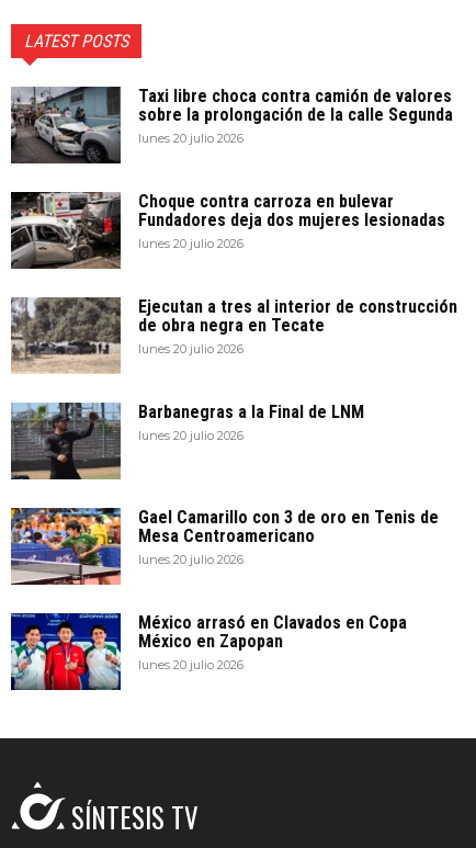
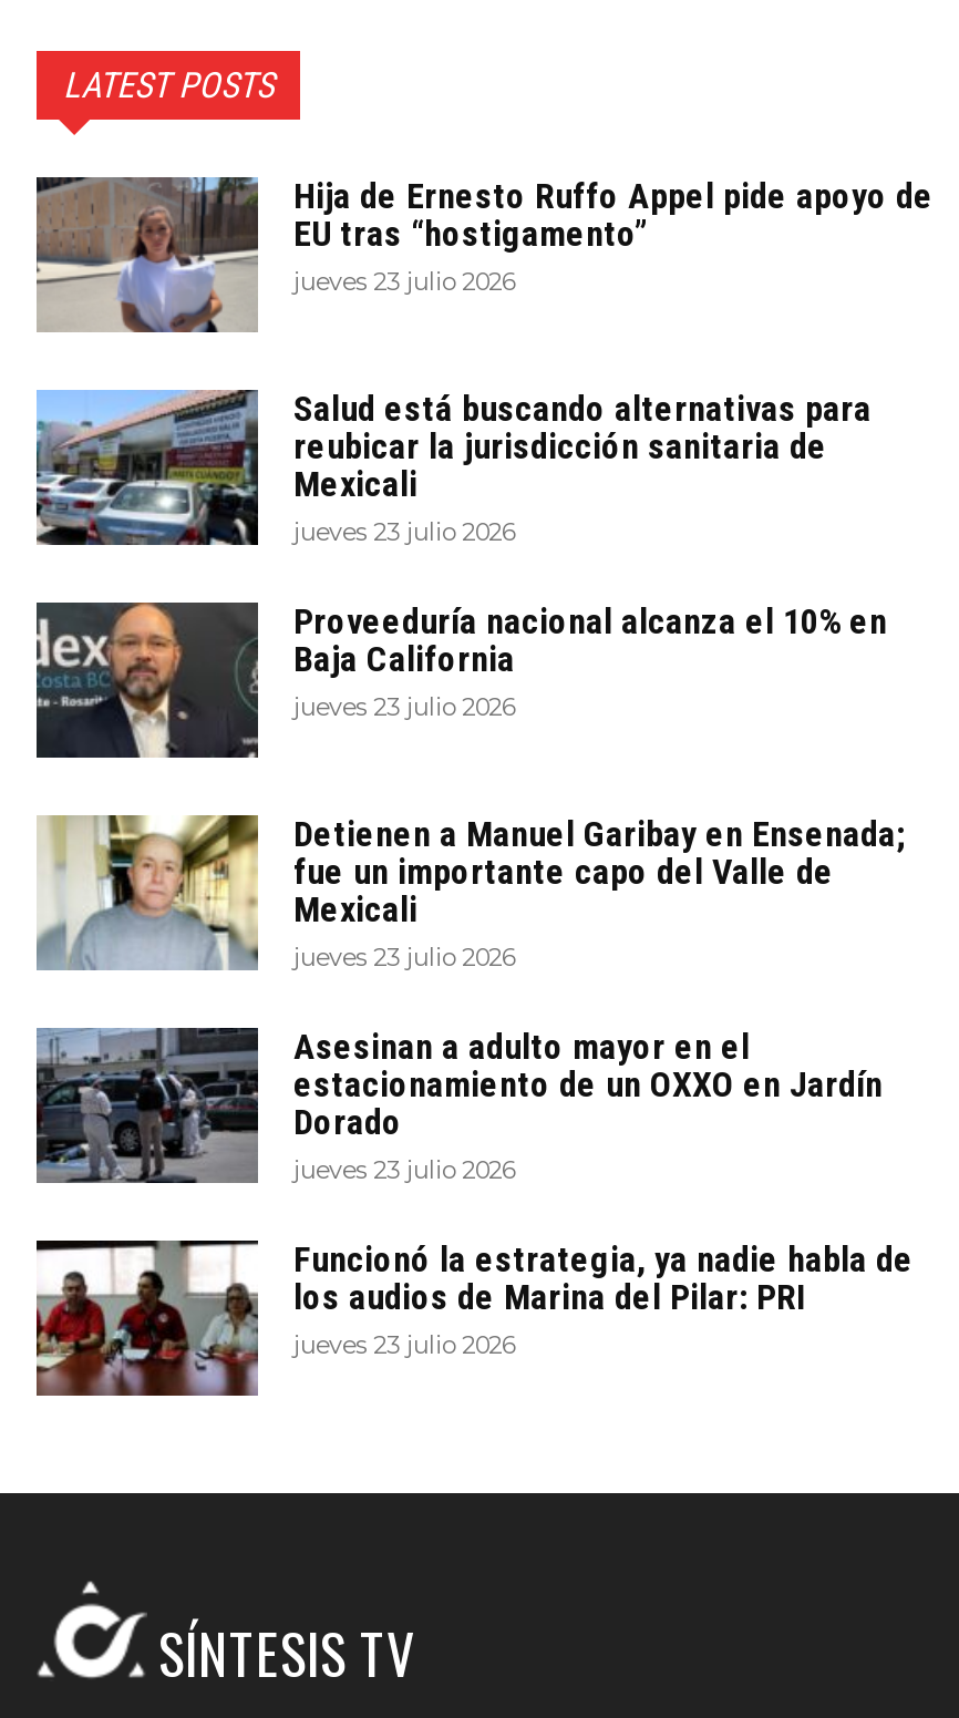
[11,86,453,165] [image] | Taxi libre choca contra camión de valores | sobre la prolongación de la calle Segunda | lunes 20 julio 2026 -> [37,175,934,335] [image] | Hija de Ernesto Ruffo Appel pide apoyo de | EU tras “hostigamento” | jueves 23 julio 2026
[10,191,445,269] [image] | Choque contra carroza en bulevar | Fundadores deja dos mujeres lesionadas | lunes 20 julio 2026 -> [34,388,872,547] [image] | Salud está buscando alternativas para | reubicar la jurisdicción sanitaria de | Mexicali | jueves 23 julio 2026
[11,296,457,374] [image] | Ejecutan a tres al interior de construcción | de obra negra en Tecate | lunes 20 julio 2026 -> [34,600,887,760] [image] | Proveeduría nacional alcanza el 10% en | Baja California | jueves 23 julio 2026
[10,402,364,480] [image] | Barbanegras a la Final de LNM | lunes 20 julio 2026 -> [37,813,905,973] [image] | Detienen a Manuel Garibay en Ensenada; | fue un importante capo del Valle de | Mexicali | jueves 23 julio 2026
[10,507,439,586] [image] | Gael Camarillo con 3 de oro en Tenis de | Mesa Centroamericano | lunes 20 julio 2026 -> [34,1026,883,1185] [image] | Asesinan a adulto mayor en el | estacionamiento de un OXXO en Jardín | Dorado | jueves 23 julio 2026
[10,612,407,691] [image] | México arrasó en Clavados en Copa | México en Zapopan | lunes 20 julio 2026 -> [34,1238,914,1398] [image] | Funcionó la estrategia, ya nadie habla de | los audios de Marina del Pilar: PRI | jueves 23 julio 2026

